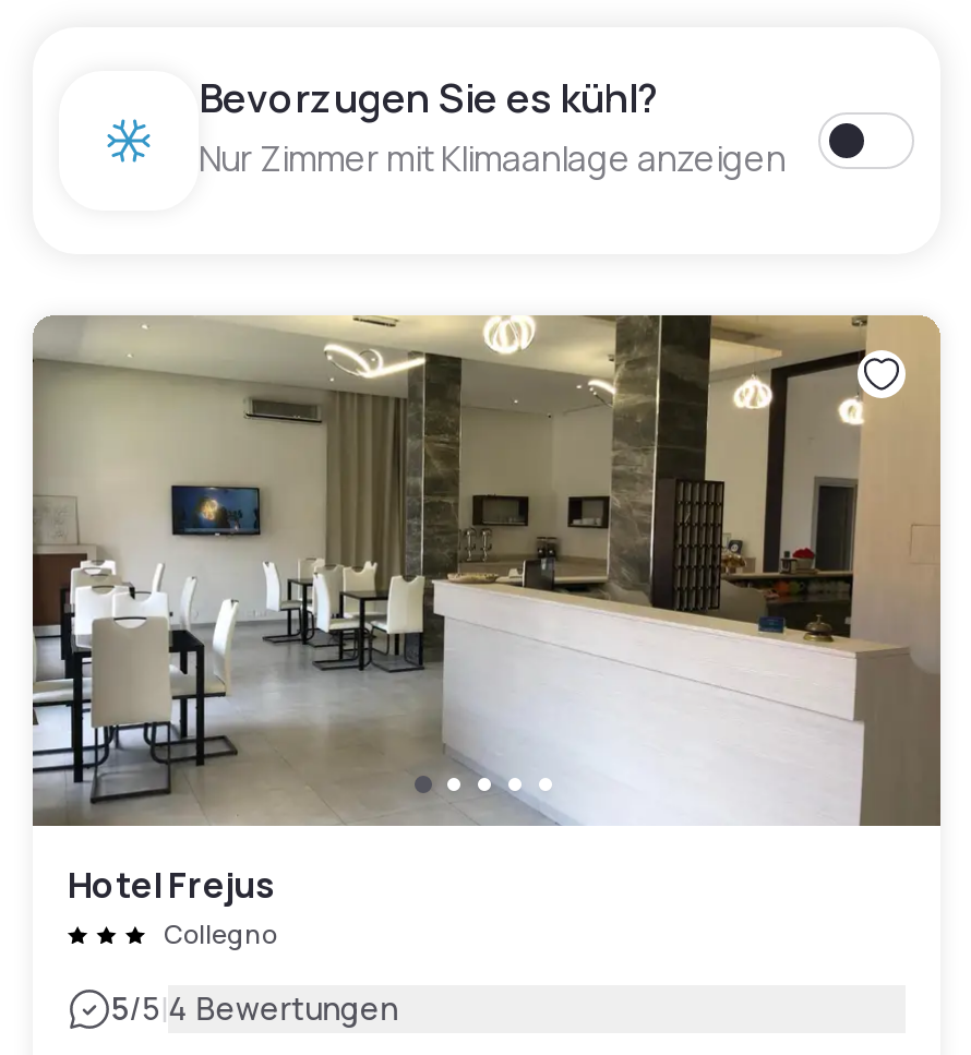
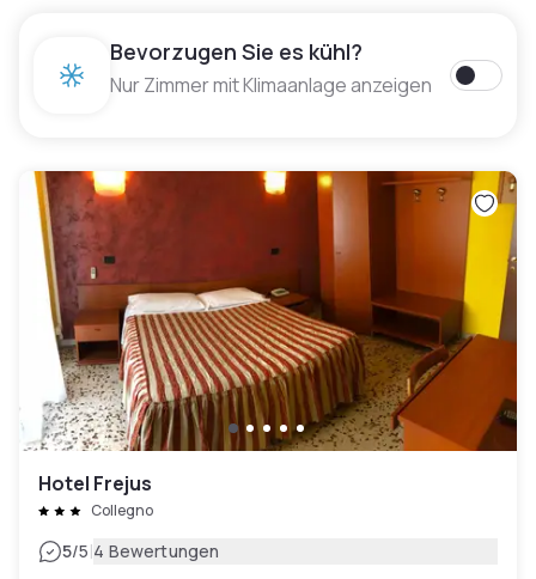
[31,313,943,828] [image] -> [19,170,518,452] [image]

